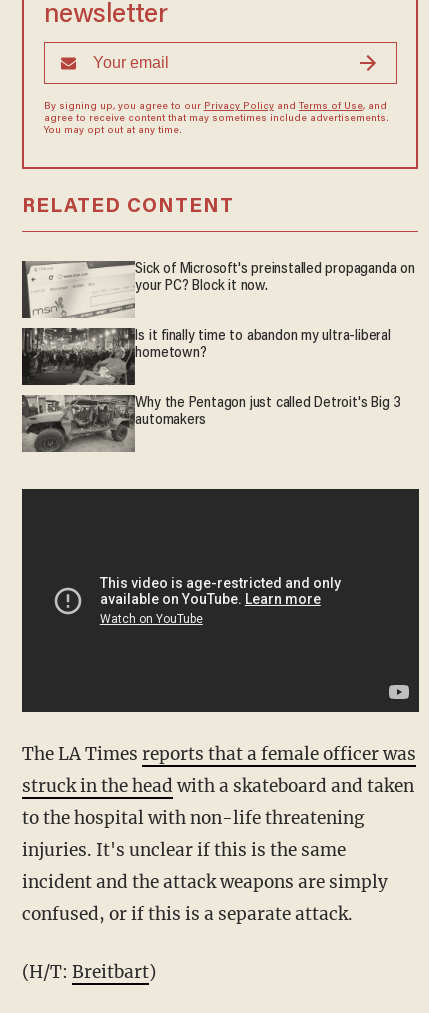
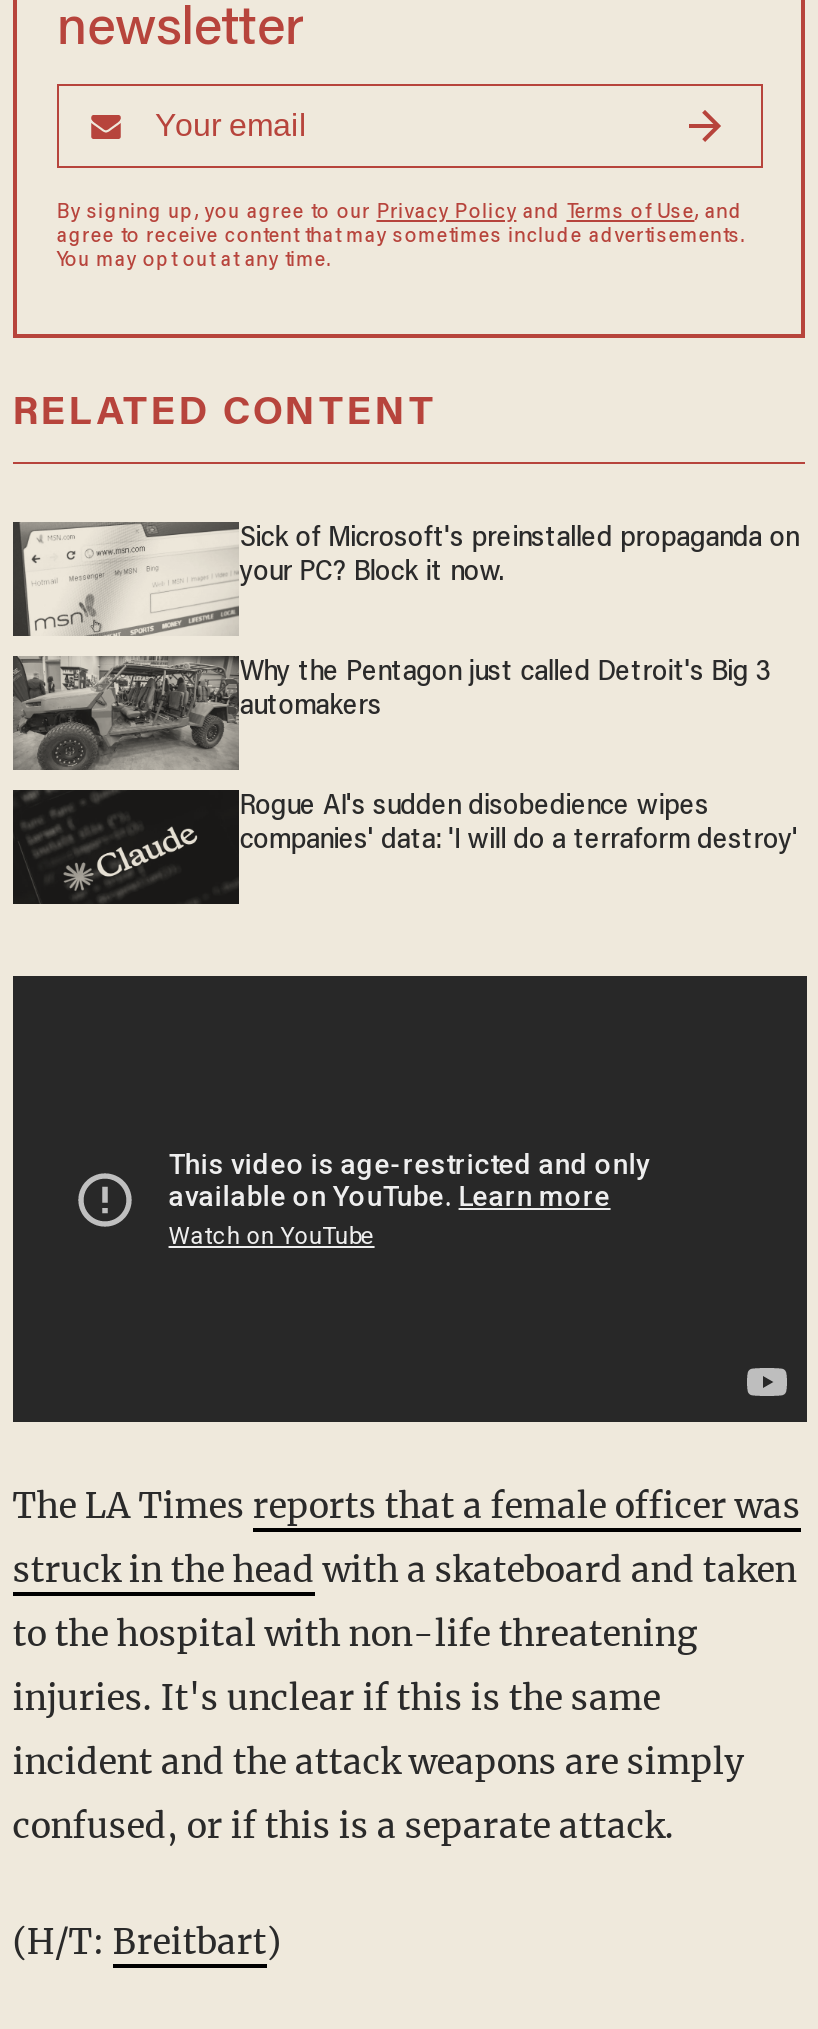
[23,328,391,385] [image] | Is it finally time to abandon my ultra-liberal | hometown? -> none
moved [135,396,401,428] -> [240,658,771,722]: Why the Pentagon just called Detroit's Big 3 | automakers
none -> [13,788,798,904] [image] | Rogue AI's sudden disobedience wipes | companies' data: 'I will do a terraform destroy'

